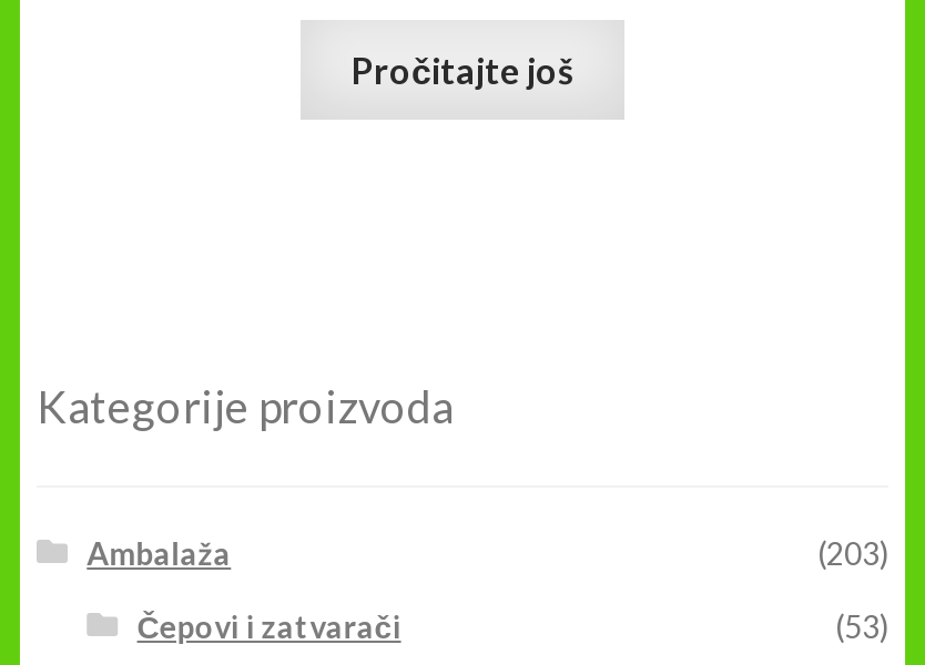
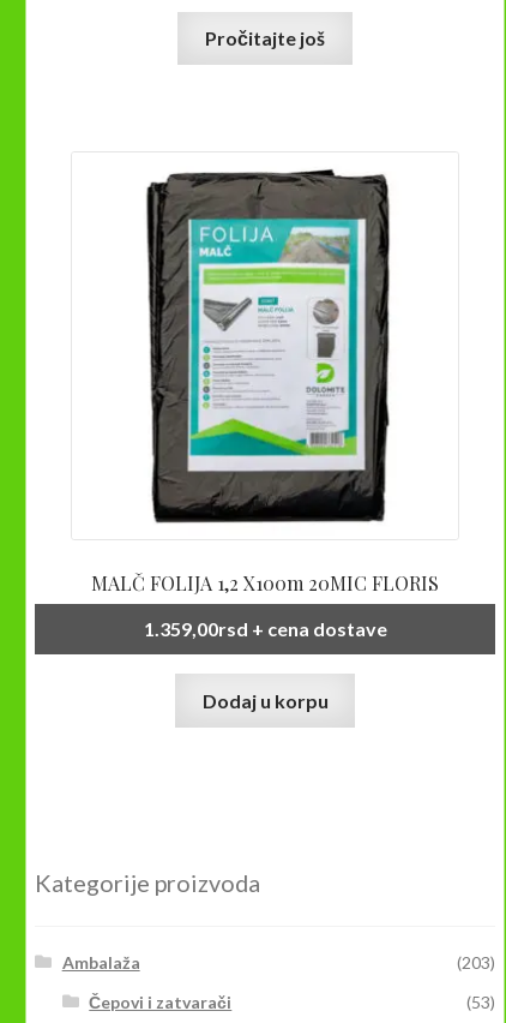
none -> [91,168,439,712] [image] | MALČ FOLIJA 1,2 X100m 20MIC FLORIS | 1.359,00rsd + cena dostave | Dodaj u korpu

